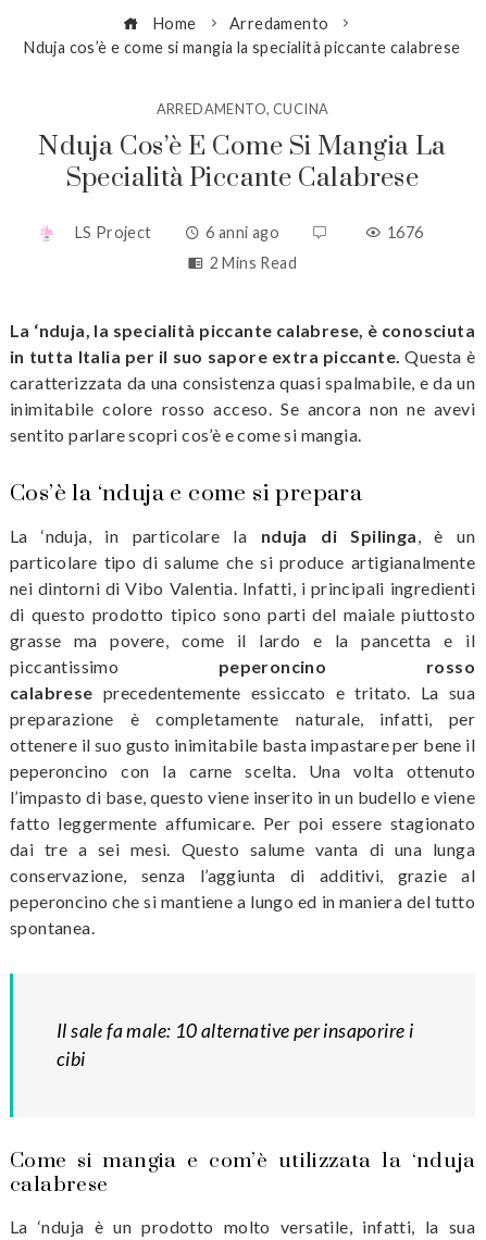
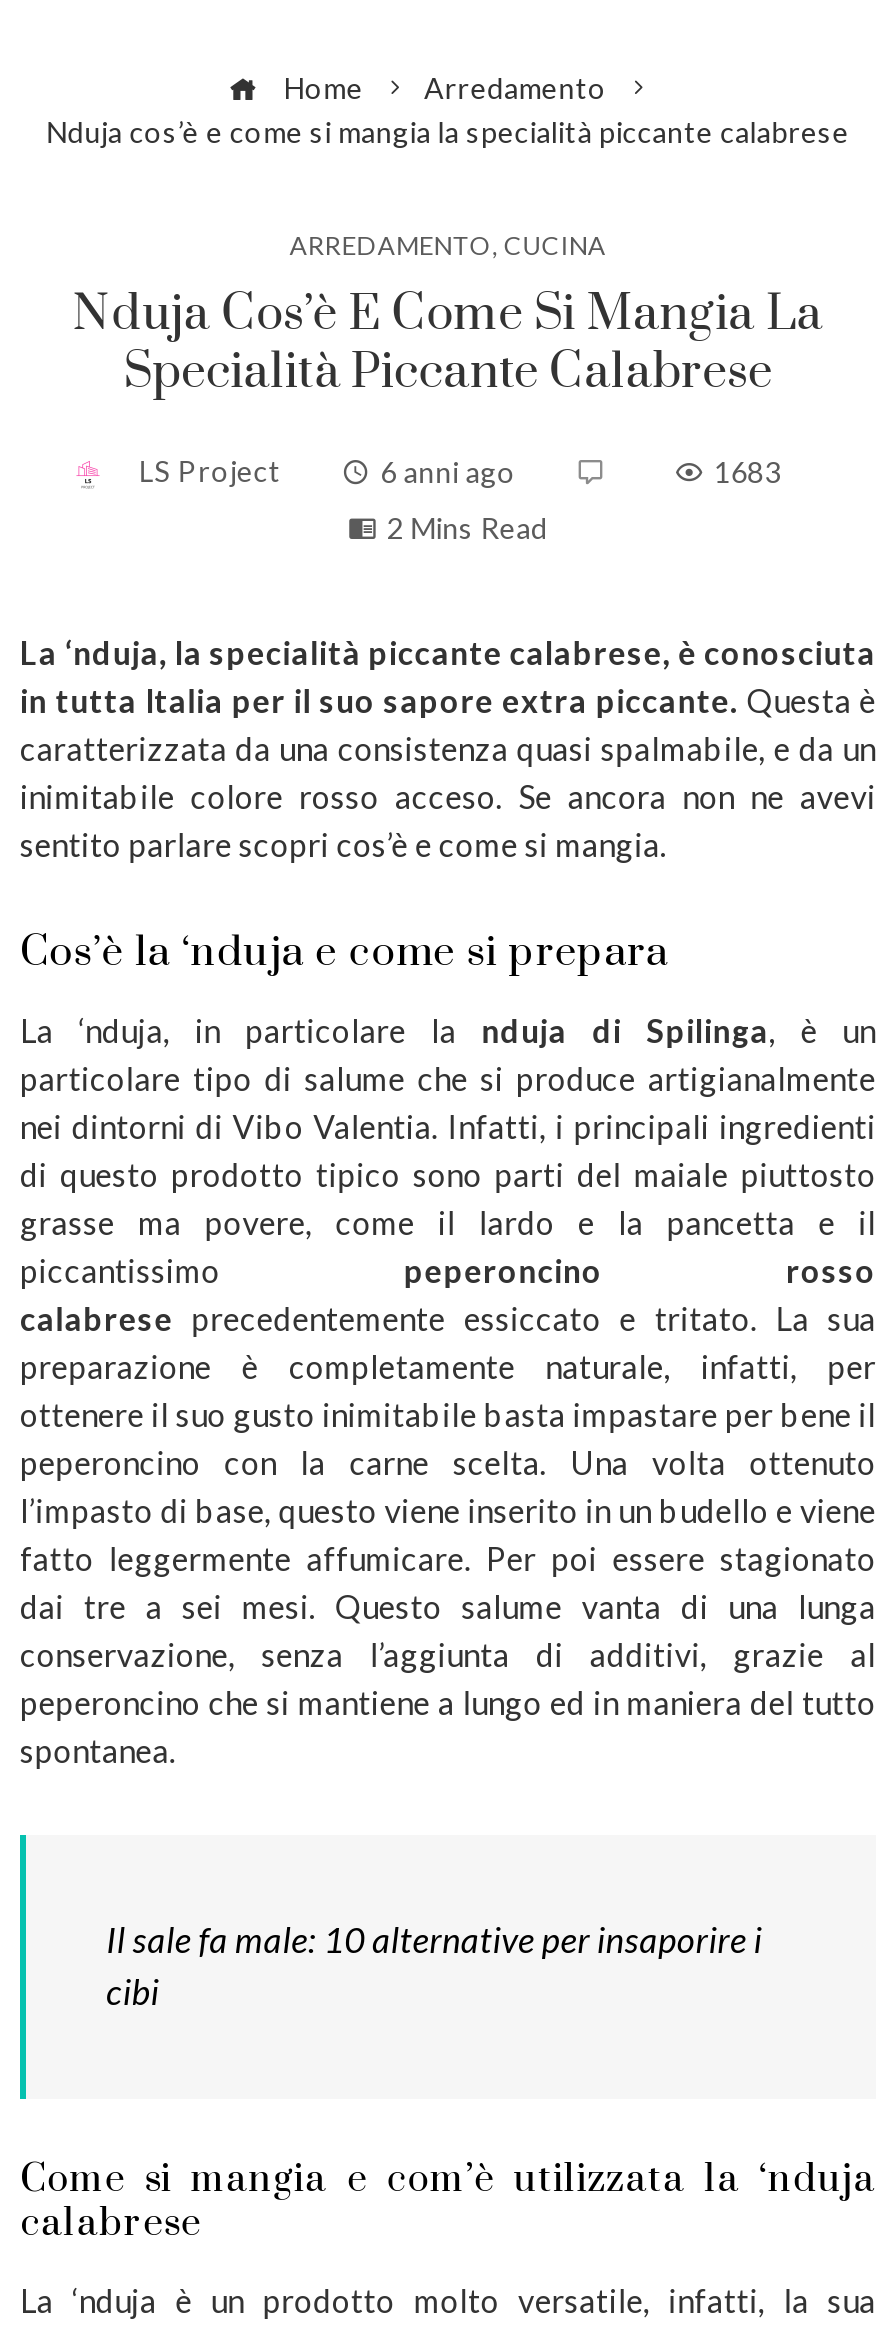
[387,222,423,241] 1676 -> [714,454,781,488] 1683

